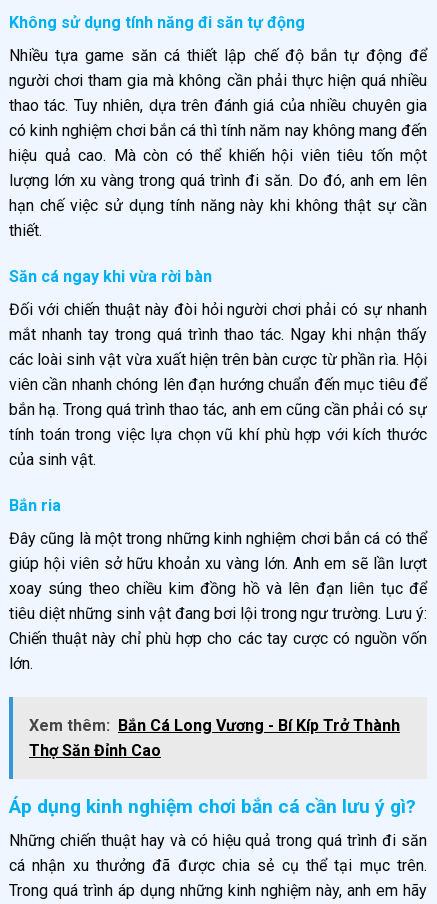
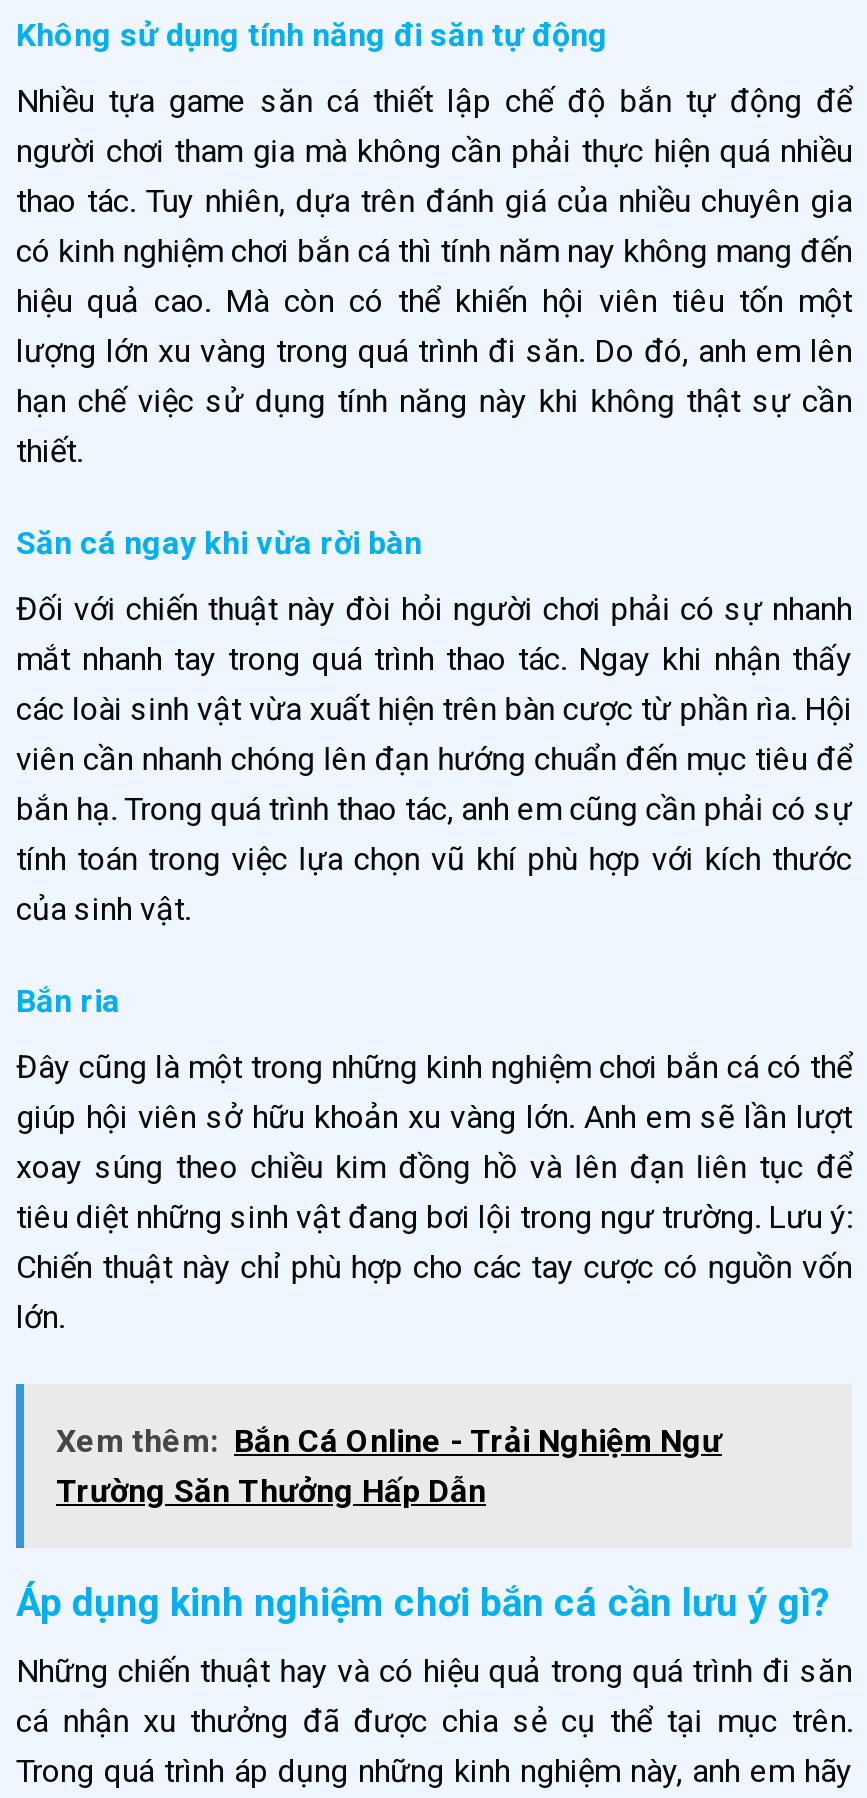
[29,716,400,760] Xem thêm: Bắn Cá Long Vương - Bí Kíp Trở Thành | Thợ Săn Đỉnh Cao -> [56,1422,722,1510] Xem thêm: Bắn Cá Online - Trải Nghiệm Ngư | Trường Săn Thưởng Hấp Dẫn

